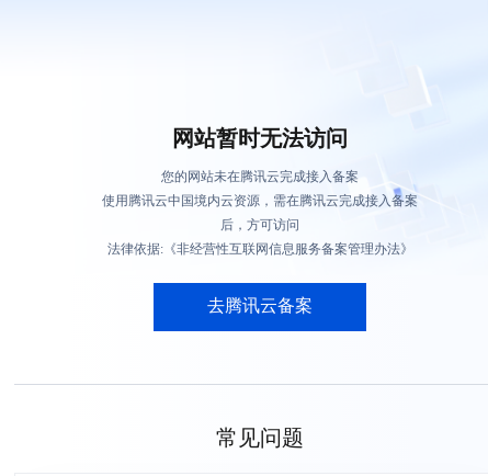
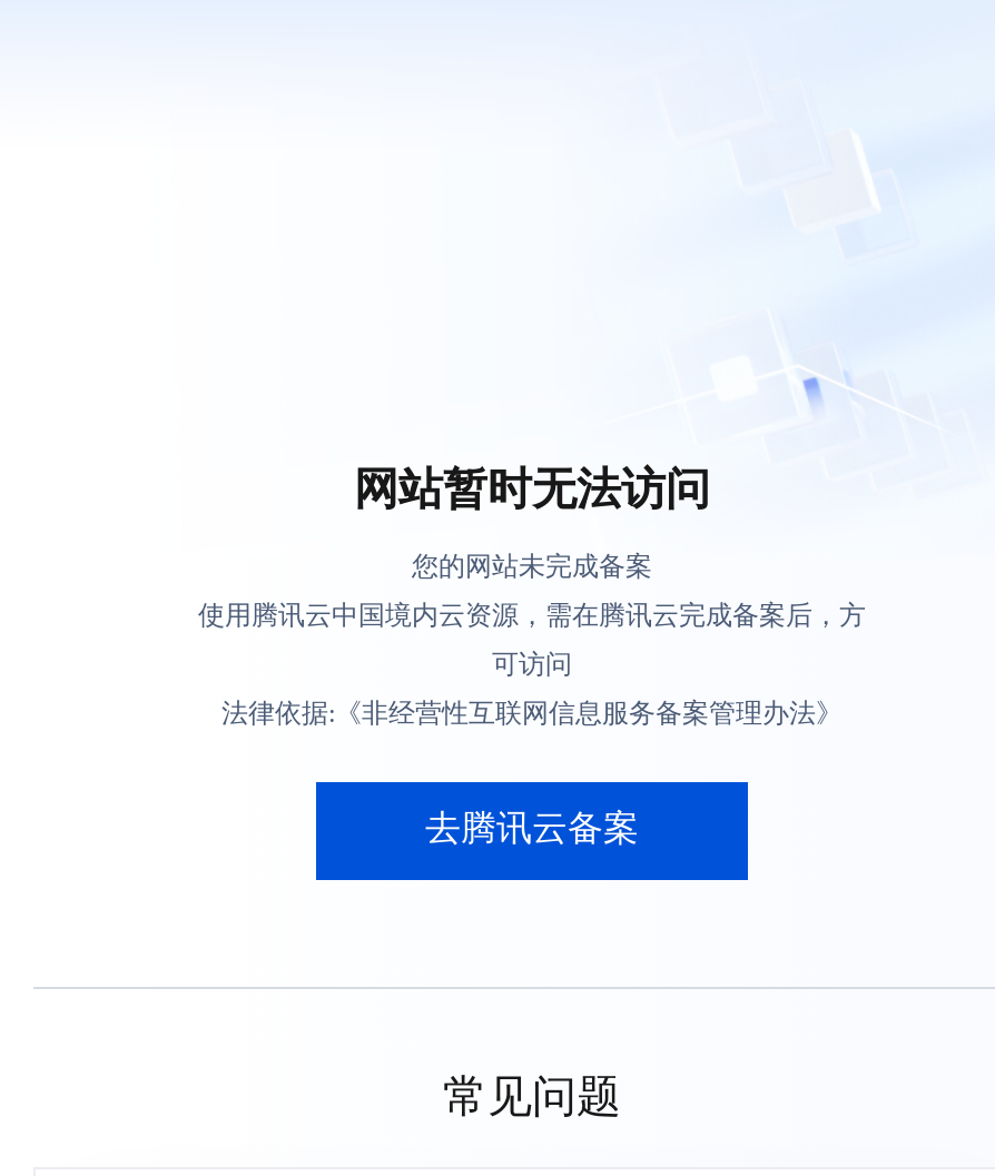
[161,168,359,184] 您的网站未在腾讯云完成接入备案 -> [412,550,652,581] 您的网站未完成备案
[102,192,418,208] 使用腾讯云中国境内云资源，需在腾讯云完成接入备案 -> [198,599,866,630] 使用腾讯云中国境内云资源，需在腾讯云完成备案后，方
[220,217,299,232] 后，方可访问 -> [492,648,572,679] 可访问

